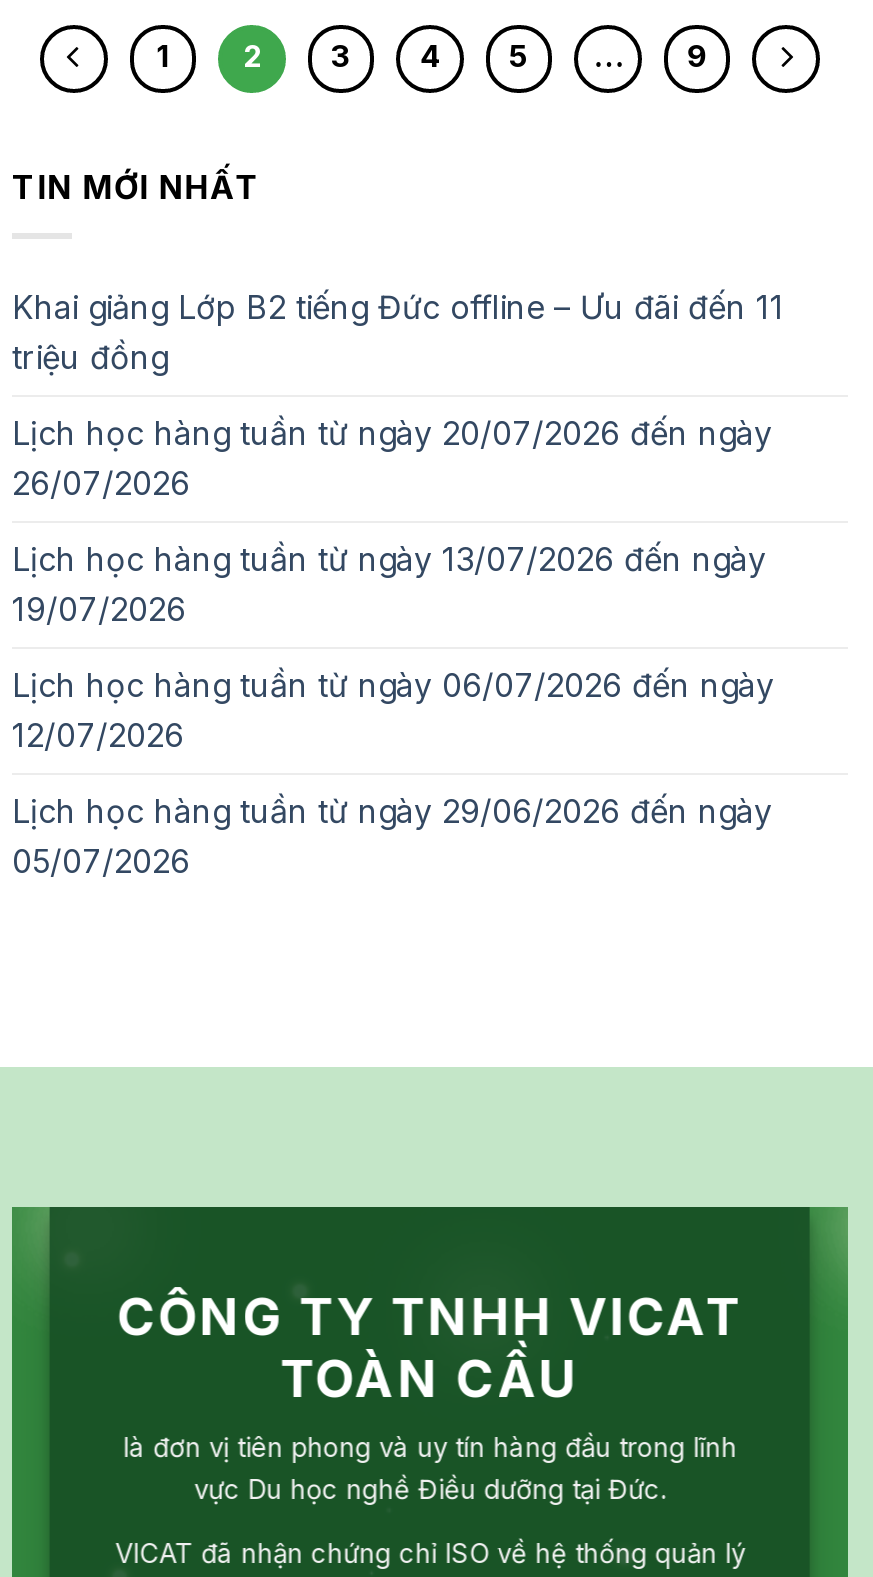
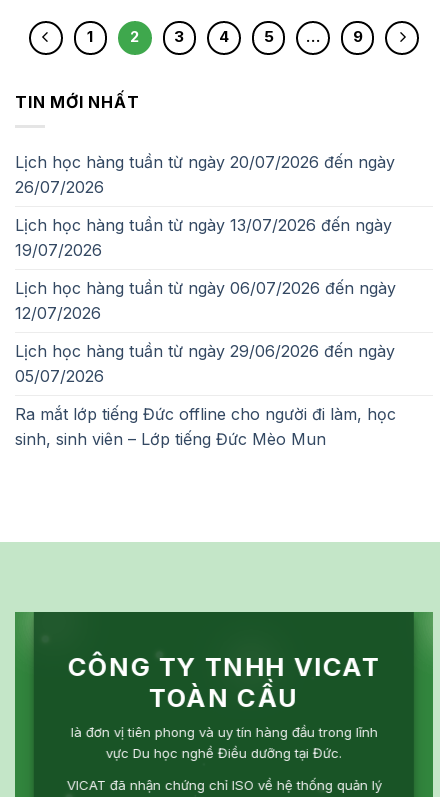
[12,288,784,378] Khai giảng Lớp B2 tiếng Đức offline – Ưu đãi đến 11 | triệu đồng -> none
moved [12,414,774,882] -> [15,152,396,386]: Lịch học hàng tuần từ ngày 20/07/2026 đến ngày | 26/07/2026 | Lịch học hàng tuần từ ngày 13/07/2026 đến ngày | 19/07/2026 | Lịch học hàng tuần từ ngày 06/07/2026 đến ngày | 12/07/2026 | Lịch học hàng tuần từ ngày 29/06/2026 đến ngày | 05/07/2026
none -> [15,404,396,449] Ra mắt lớp tiếng Đức offline cho người đi làm, học | sinh, sinh viên – Lớp tiếng Đức Mèo Mun

